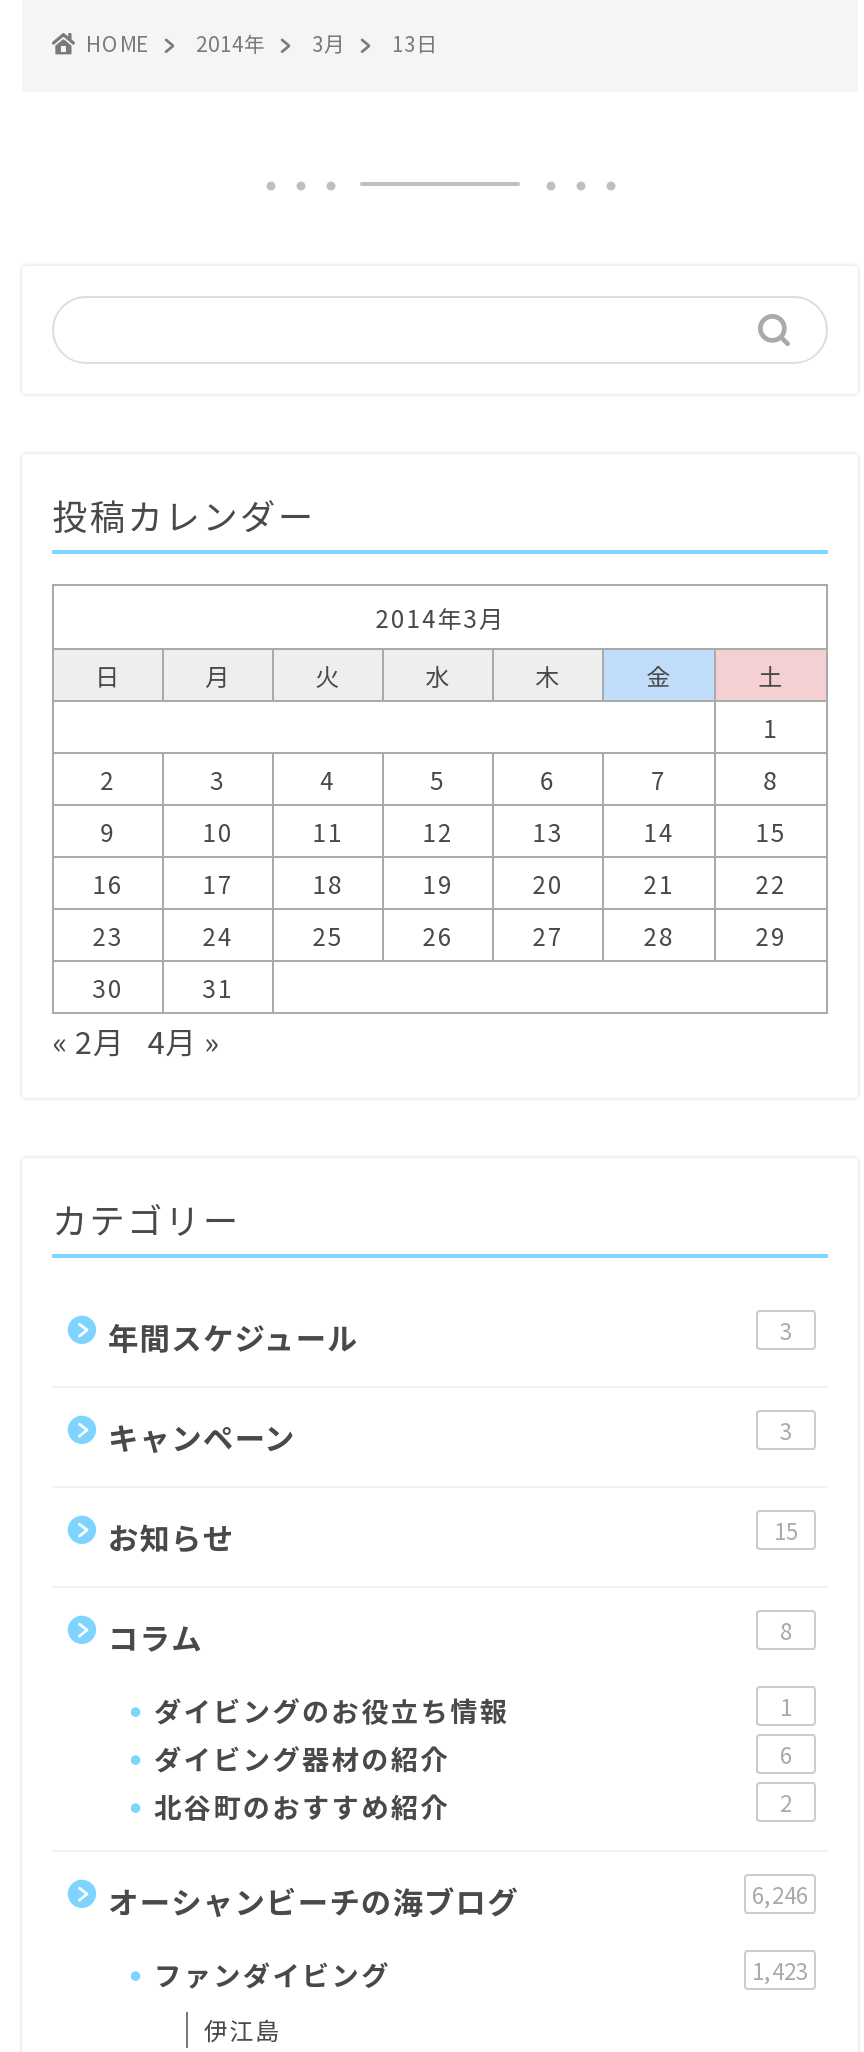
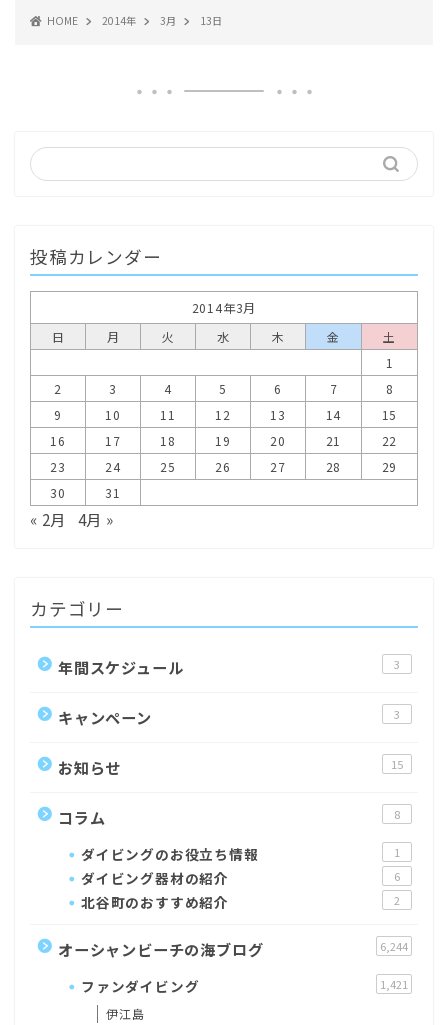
[752,1878,808,1910] 6,246 -> [380,938,408,954] 6,244
[752,1954,808,1986] 1,423 -> [380,976,408,992] 1,421

